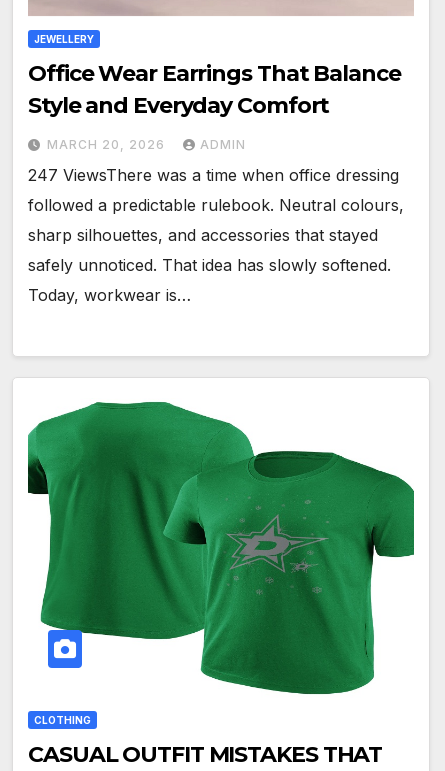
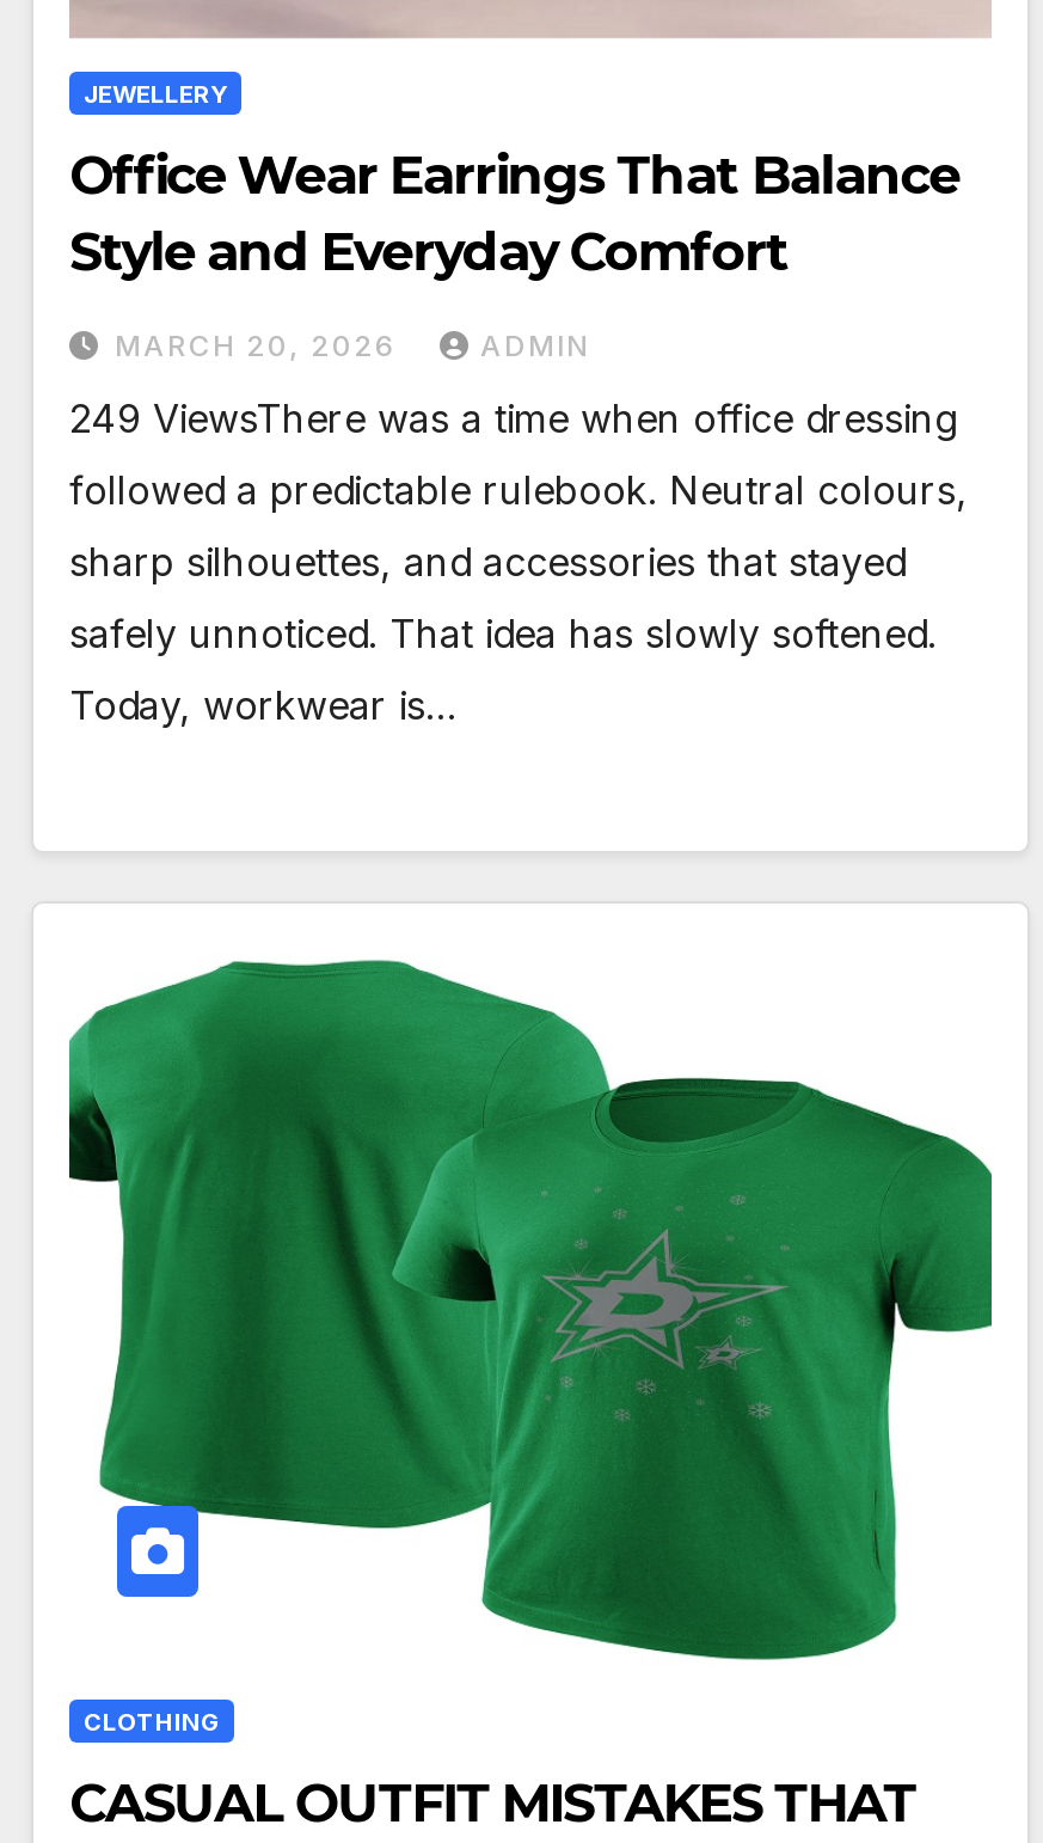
[28,165,399,185] 247 ViewsThere was a time when office dressing -> [69,395,956,442] 249 ViewsThere was a time when office dressing

